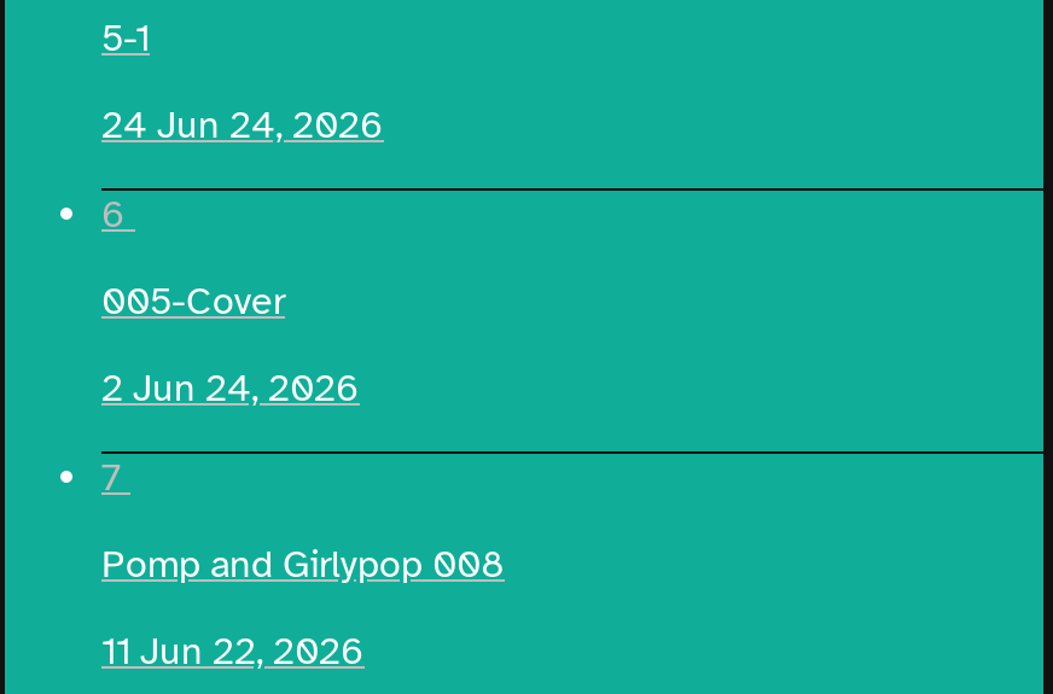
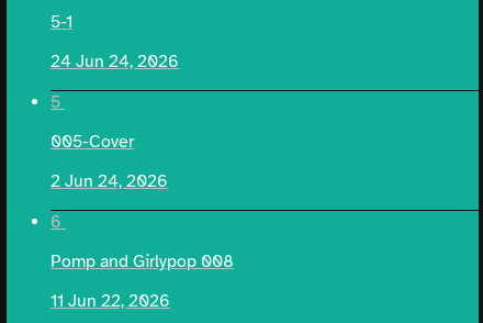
[101,189,126,238] 6 -> [50,91,60,113] 5
[101,453,121,501] 7 -> [50,210,61,232] 6

